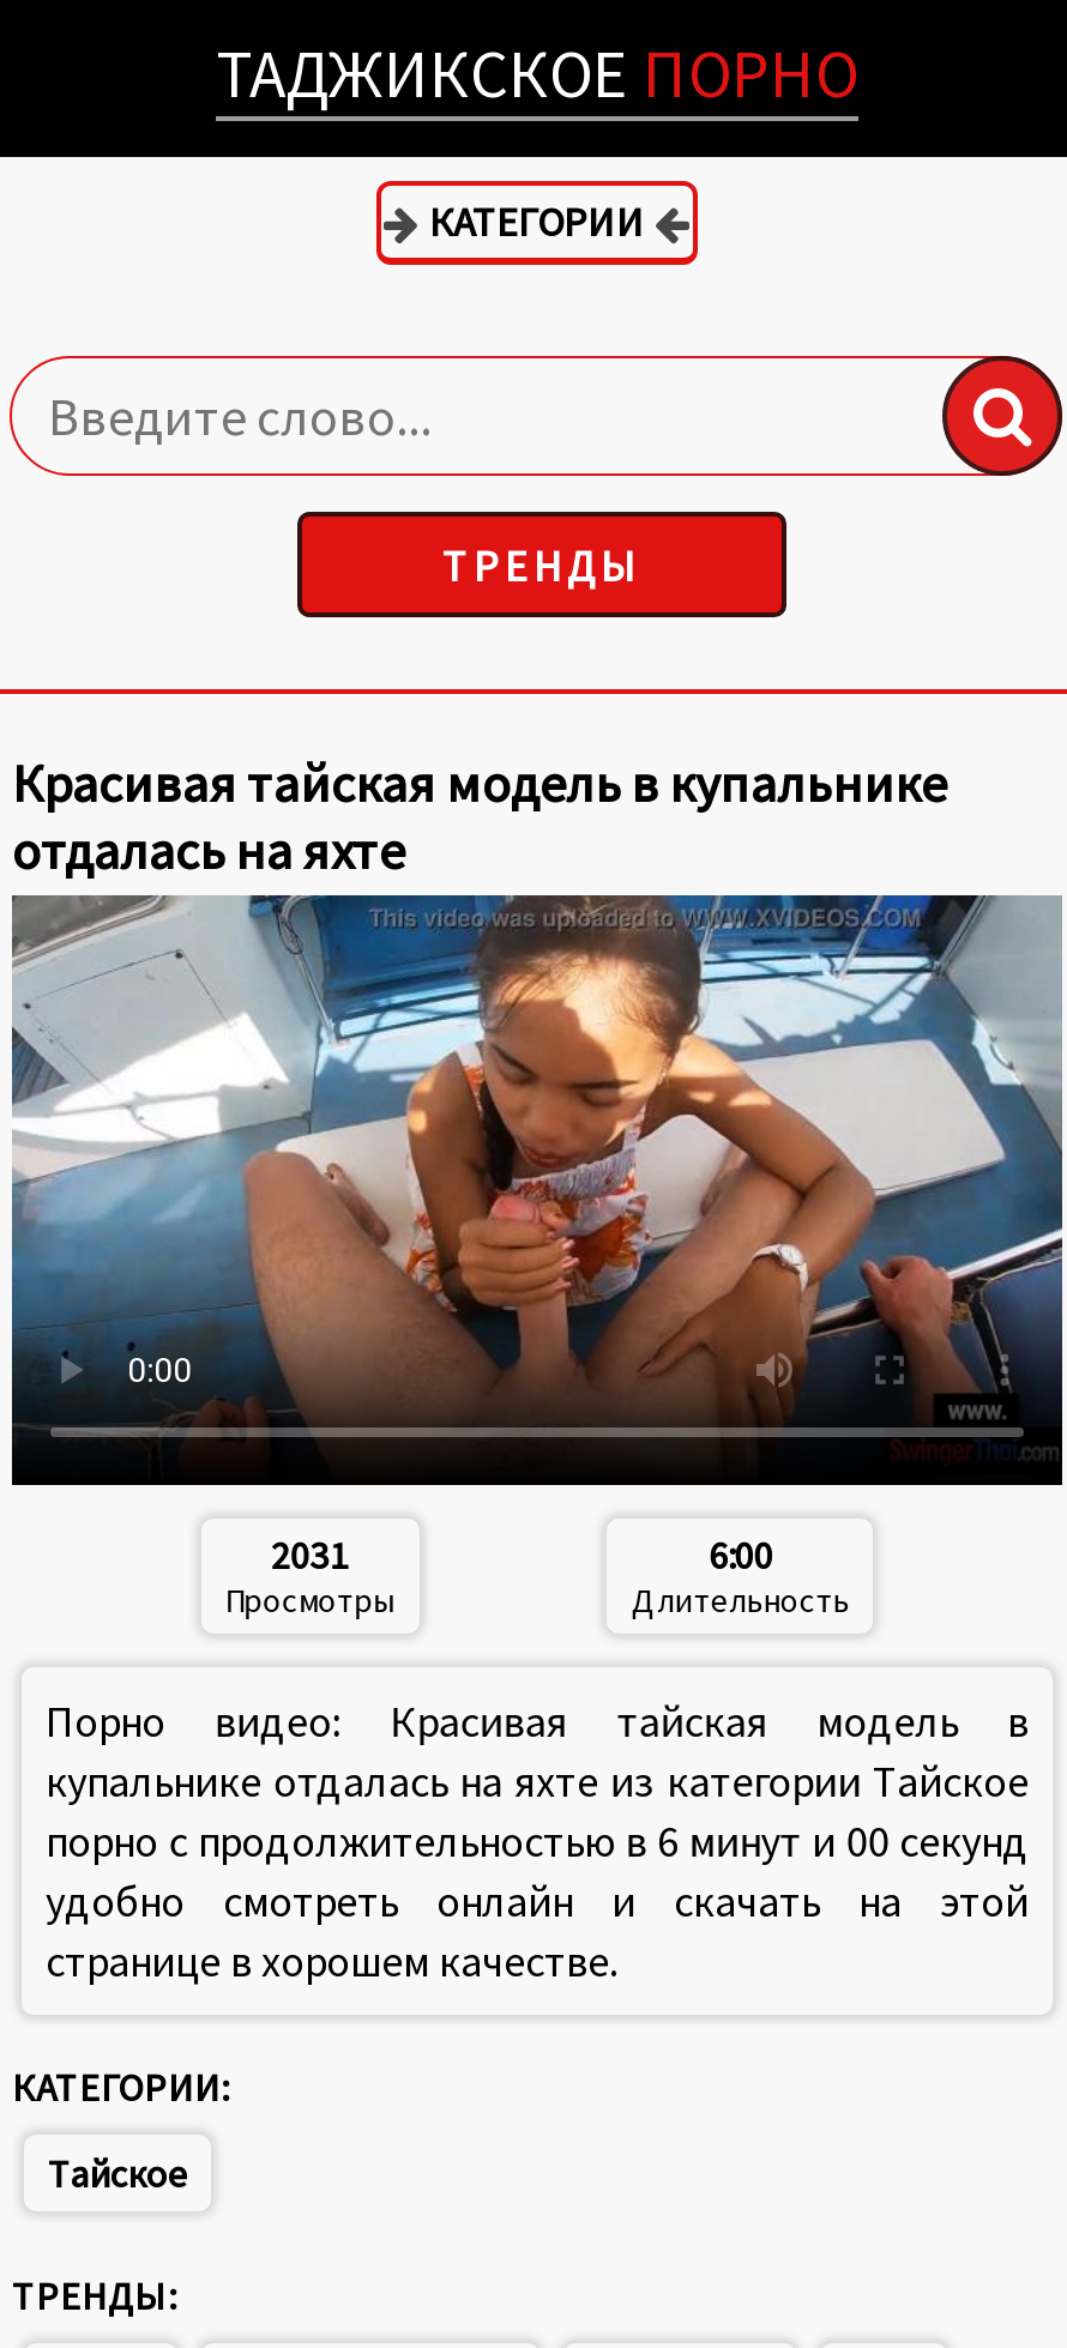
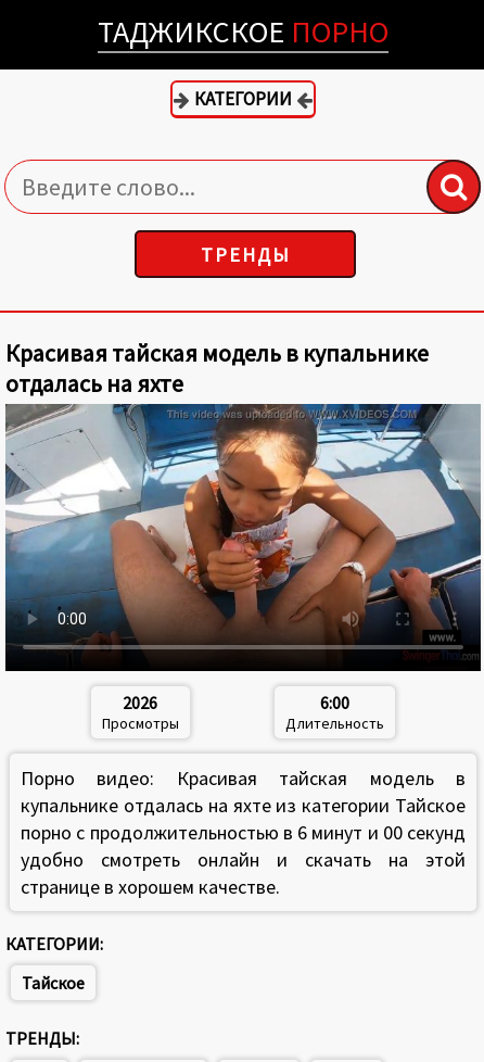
[271,1532,348,1579] 2031 -> [123,692,158,714] 2026

